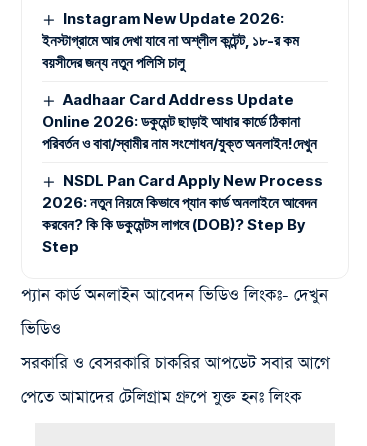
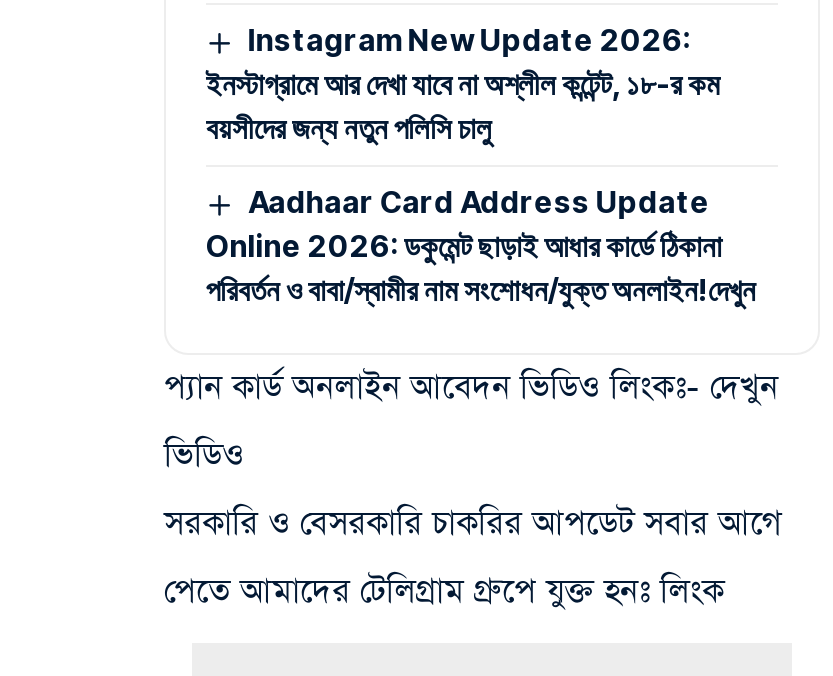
[42,171,323,256] NSDL Pan Card Apply New Process | 2026: নতুন নিয়মে কিভাবে প্যান কার্ড অনলাইনে আবেদন | করবেন? কি কি ডকুমেন্টস লাগবে (DOB)? Step By | Step -> none

